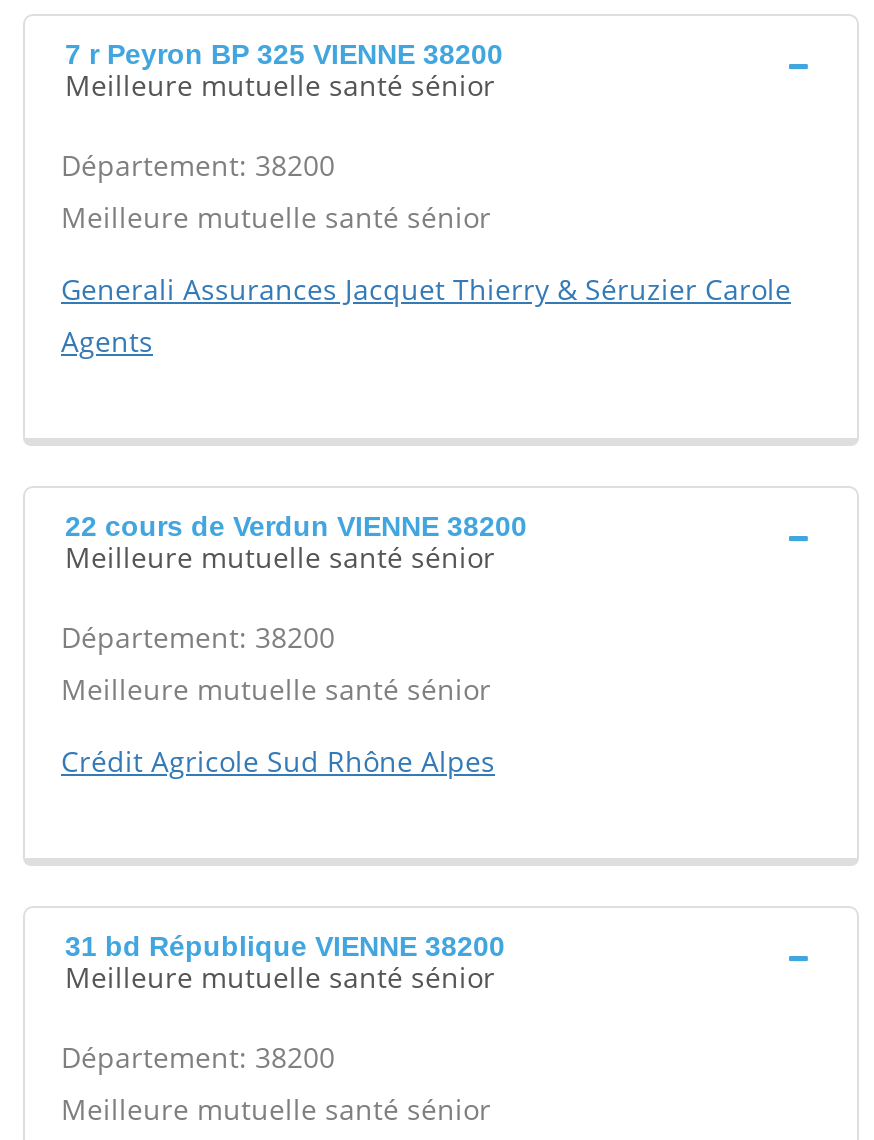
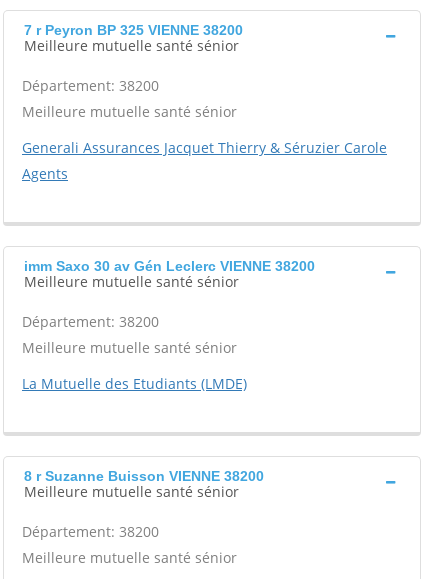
[65,510,527,542] 22 cours de Verdun VIENNE 38200 -> [24,258,315,274] imm Saxo 30 av Gén Leclerc VIENNE 38200
[61,742,495,780] Crédit Agricole Sud Rhône Alpes -> [22,374,247,393] La Mutuelle des Etudiants (LMDE)
[65,930,505,962] 31 bd République VIENNE 38200 -> [24,468,264,484] 8 r Suzanne Buisson VIENNE 38200

